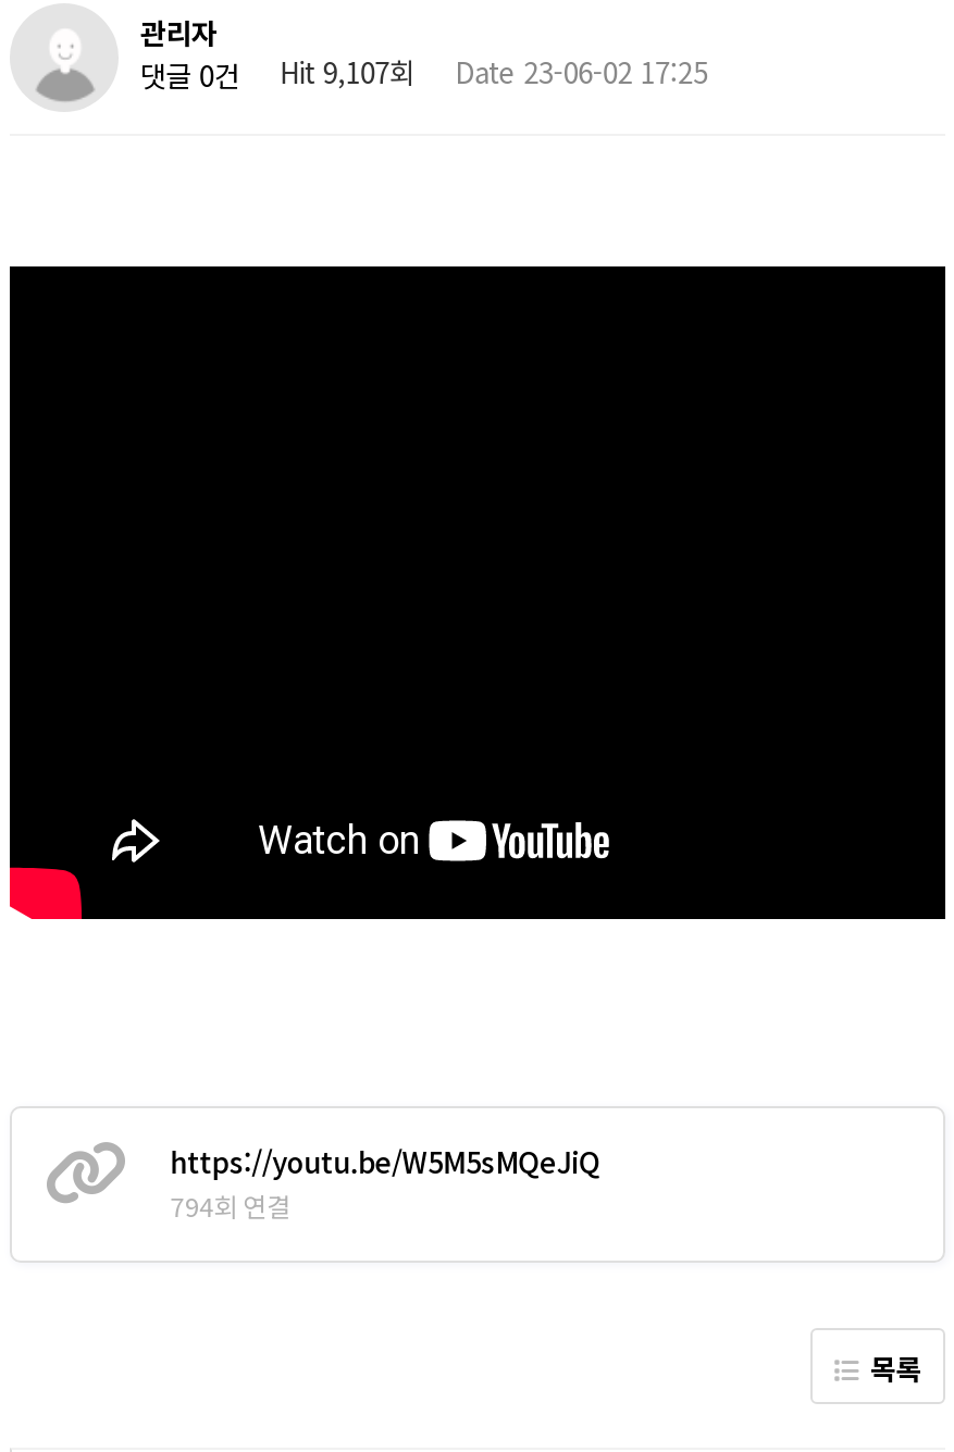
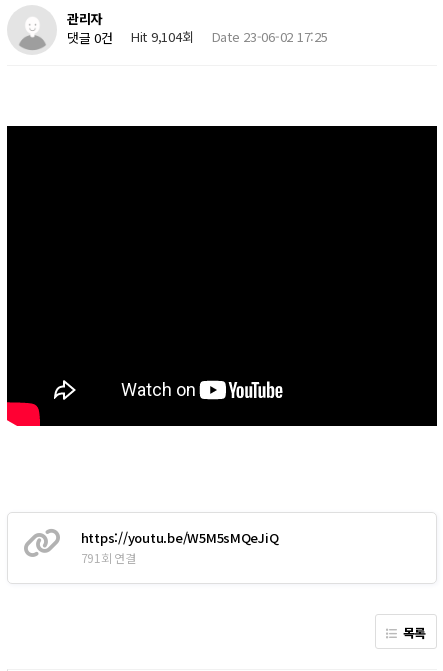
[140,51,707,96] 댓글 0건 Hit 9,107회 Date 23-06-02 17:25 -> [67,27,328,47] 댓글 0건 Hit 9,104회 Date 23-06-02 17:25
[170,1187,290,1224] 794회 연결 -> [81,549,136,566] 791회 연결

